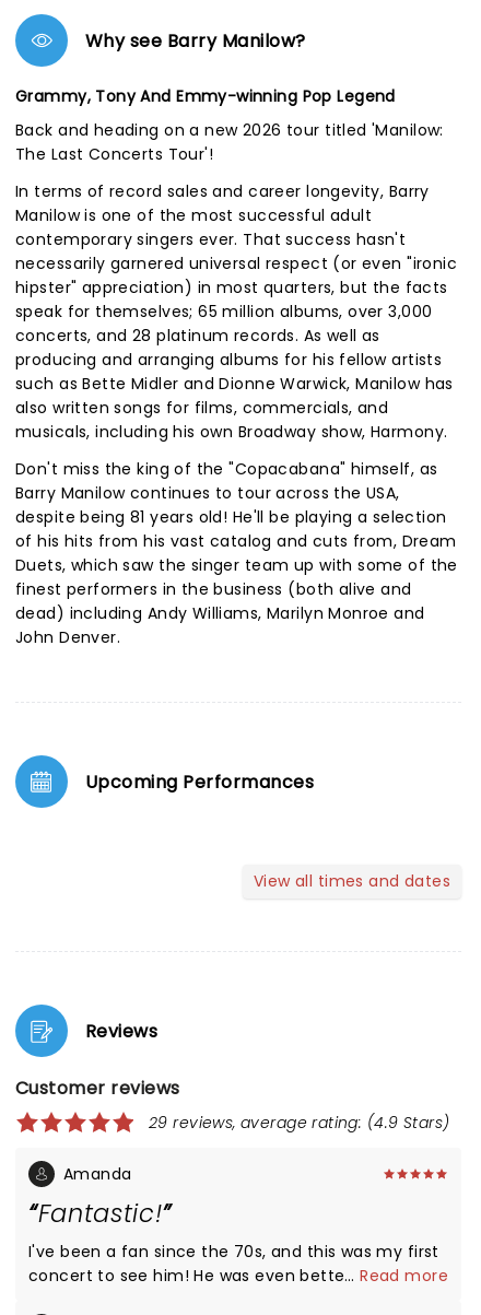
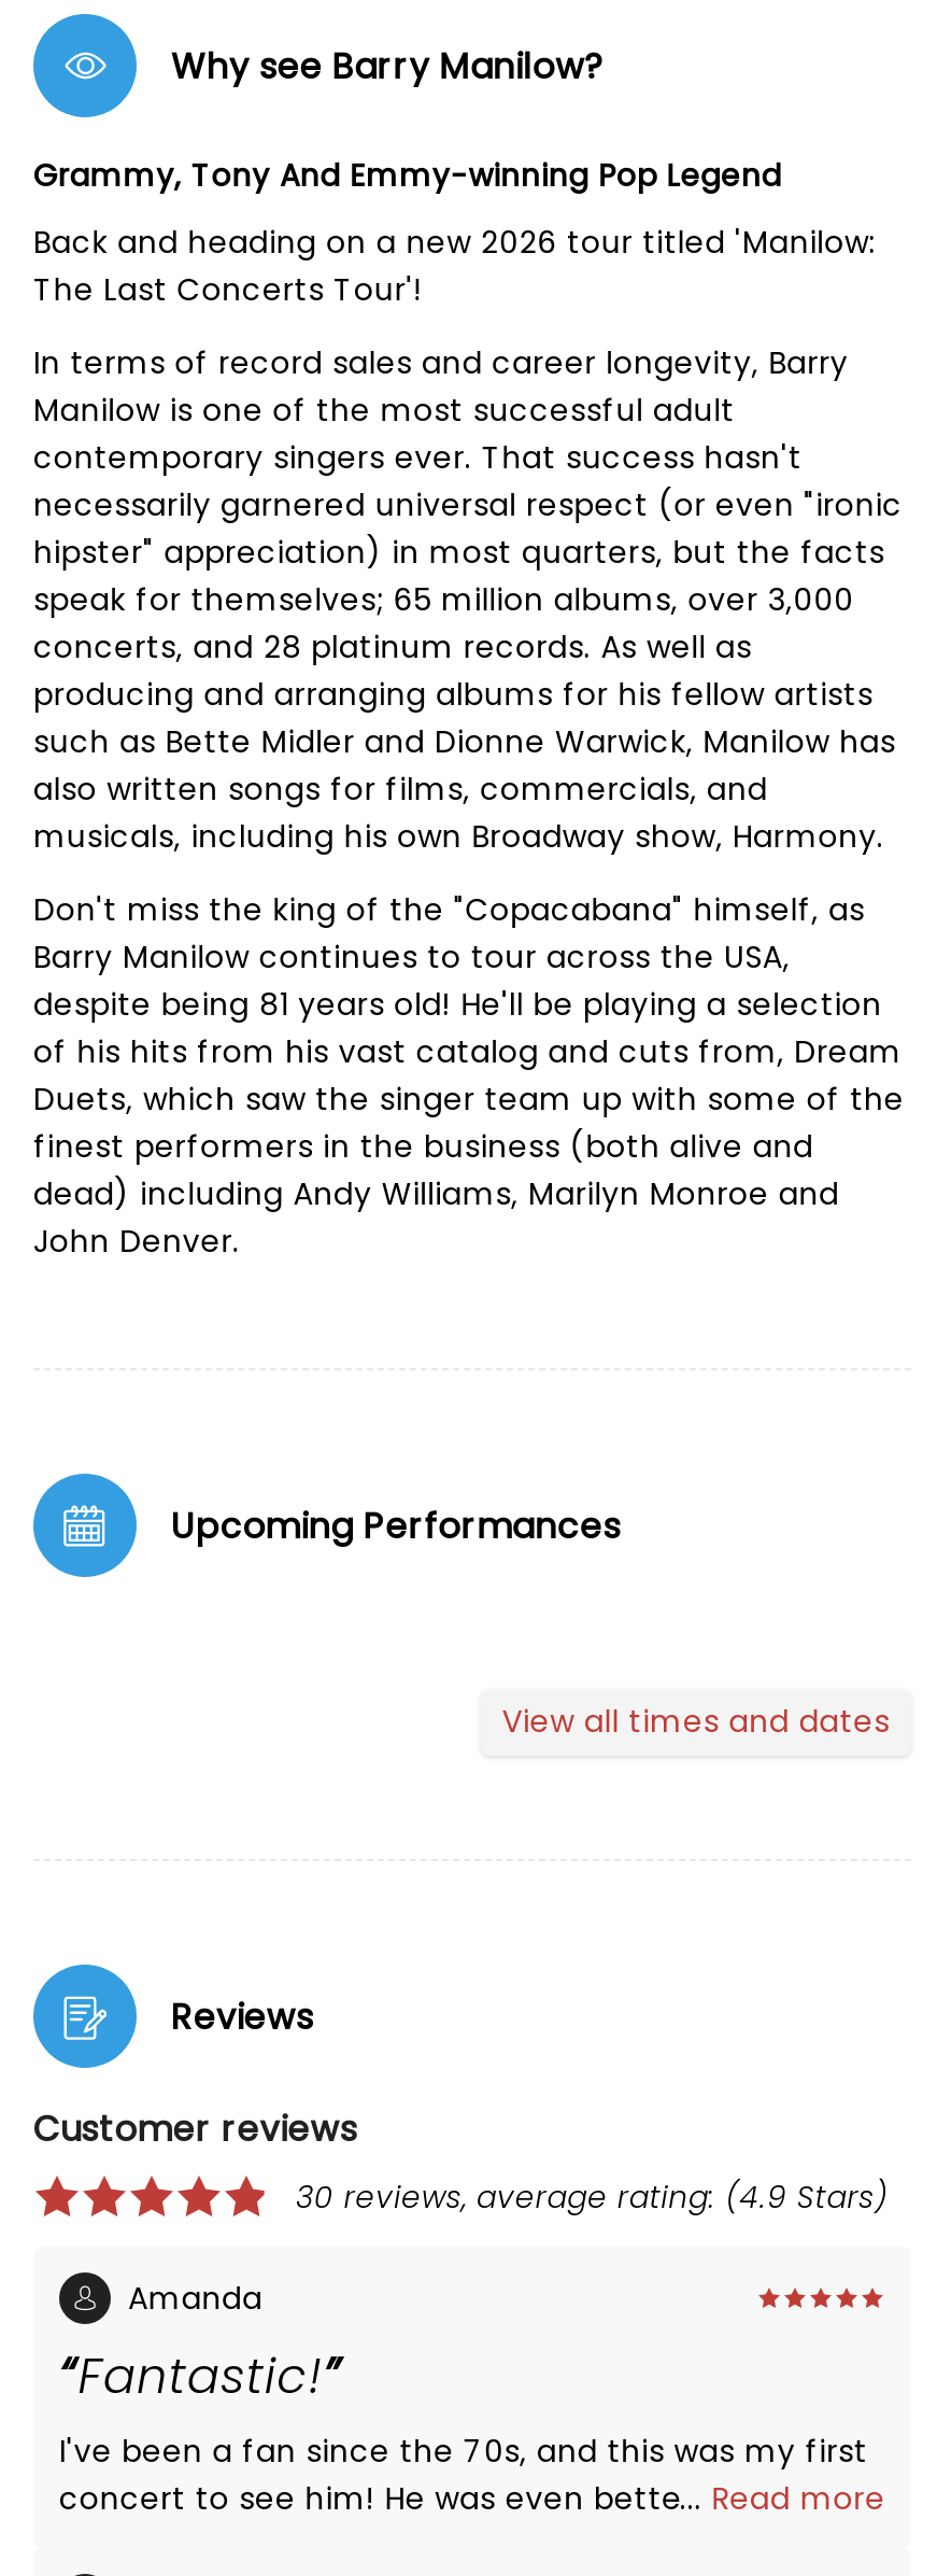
[149,1112,450,1134] 29 reviews, average rating: (4.9 Stars) -> [296,2176,888,2219] 30 reviews, average rating: (4.9 Stars)

